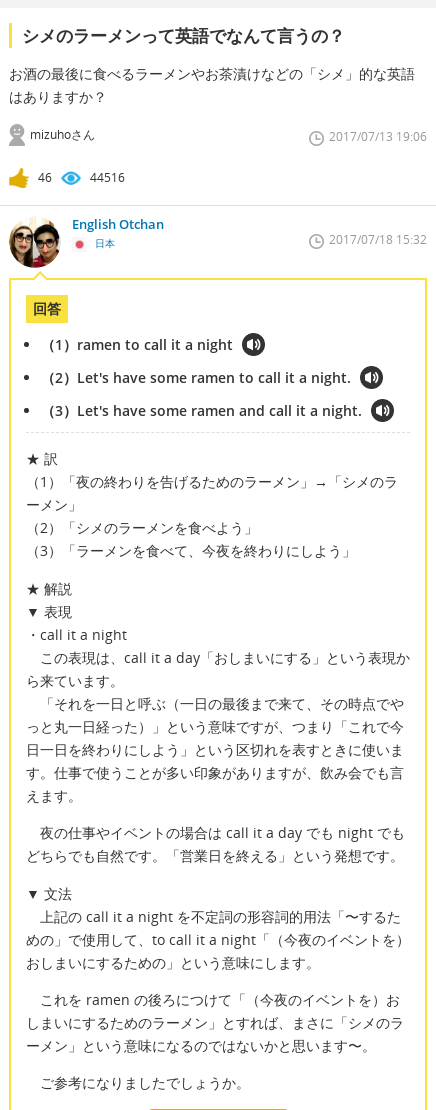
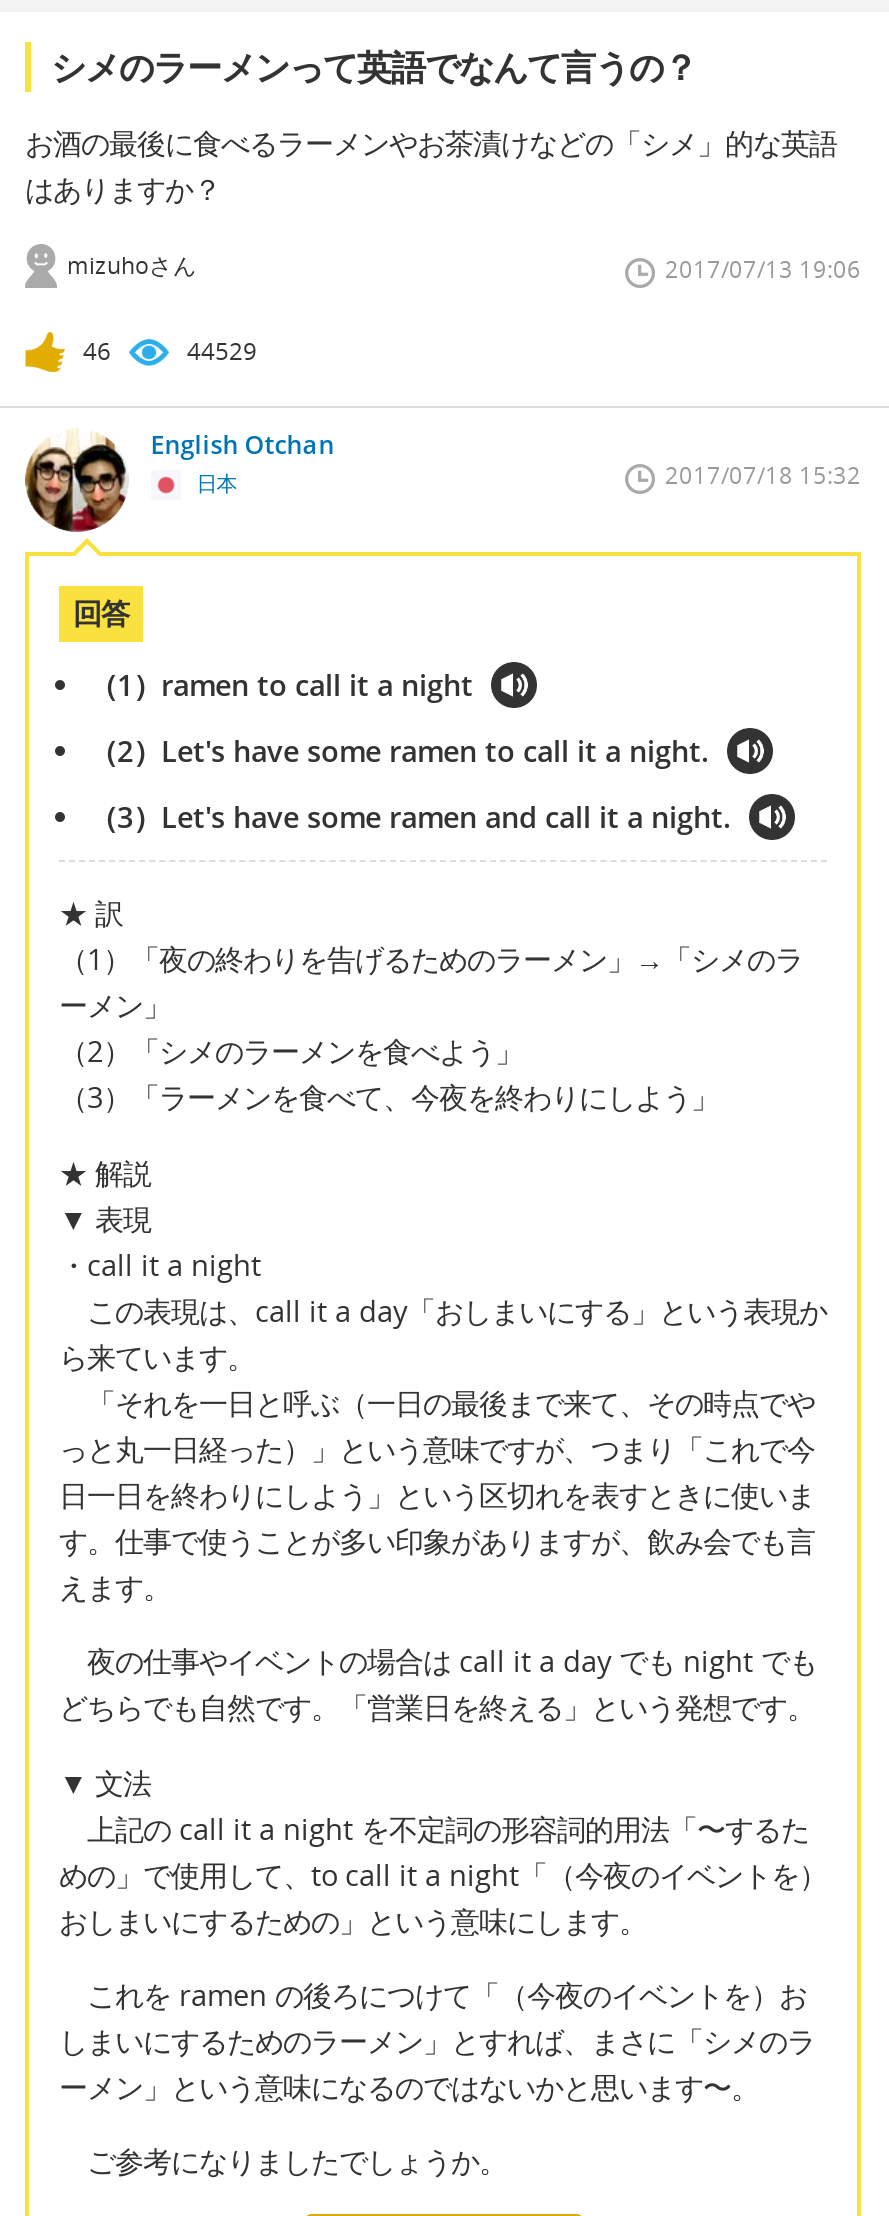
[90,169,125,186] 44516 -> [187,334,257,368] 44529

